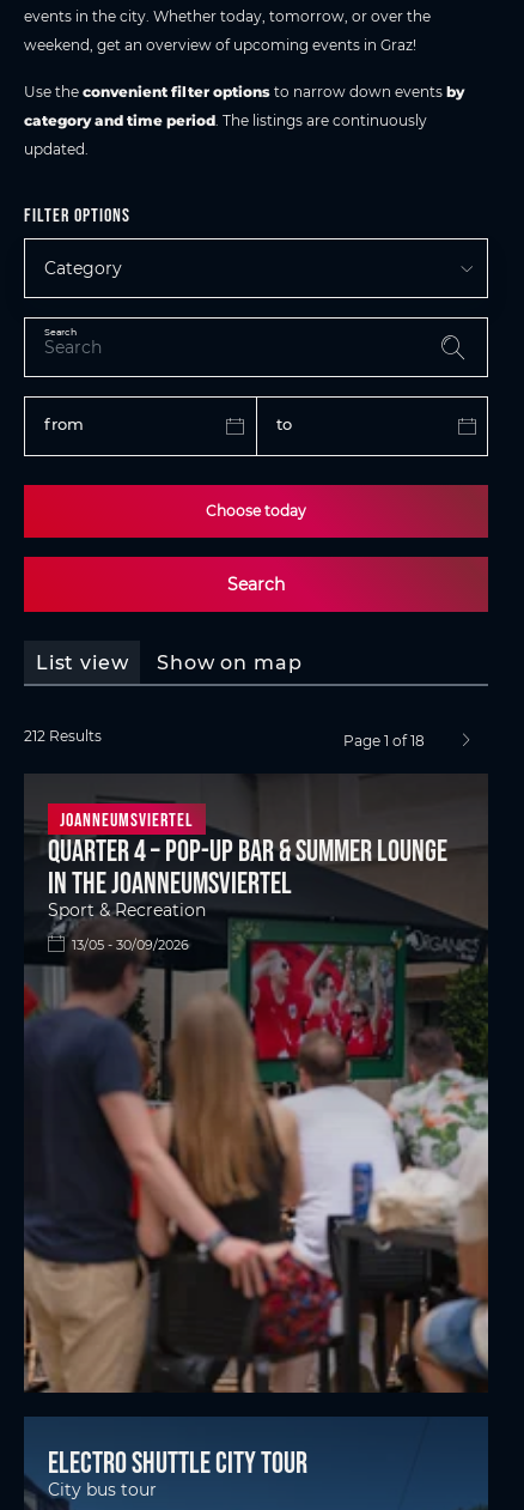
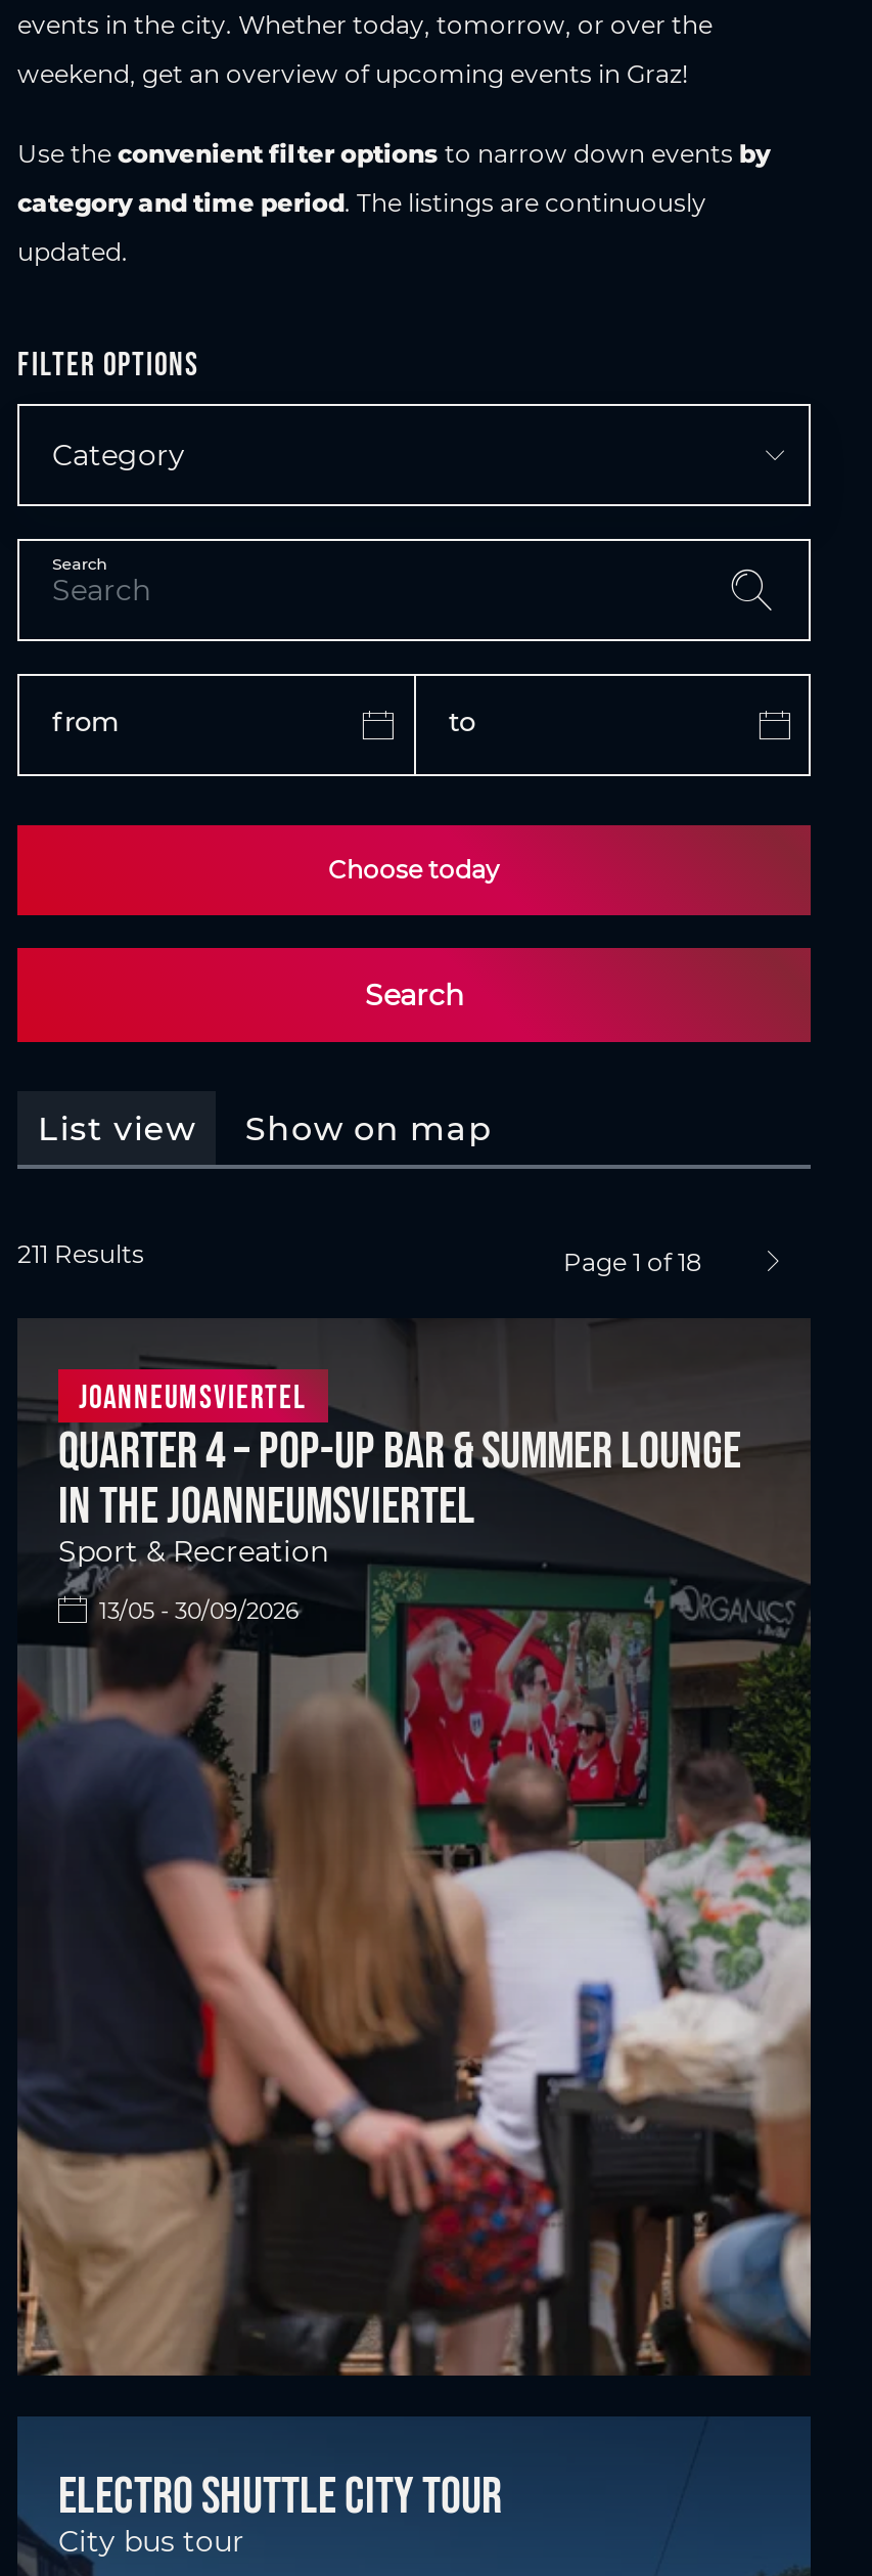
[24,726,102,744] 212 Results -> [17,1238,144,1268] 211 Results

